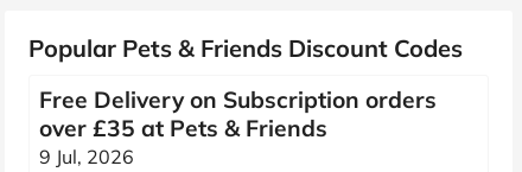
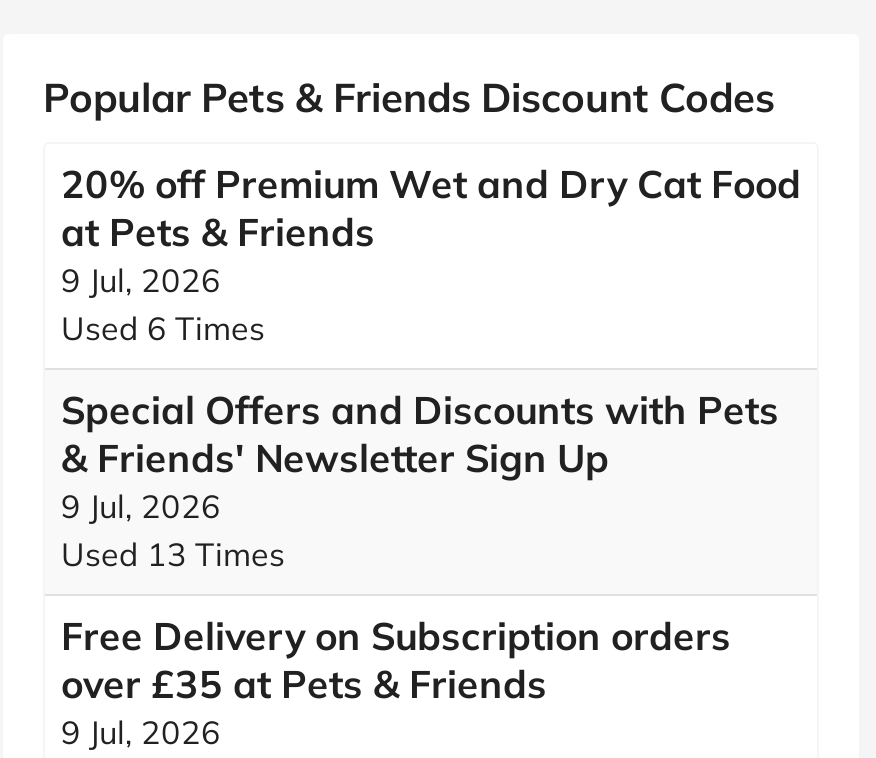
none -> [61,160,801,574] 20% off Premium Wet and Dry Cat Food | at Pets & Friends | 9 Jul, 2026 | Used 6 Times | Special Offers and Discounts with Pets | & Friends' Newsletter Sign Up | 9 Jul, 2026 | Used 13 Times

